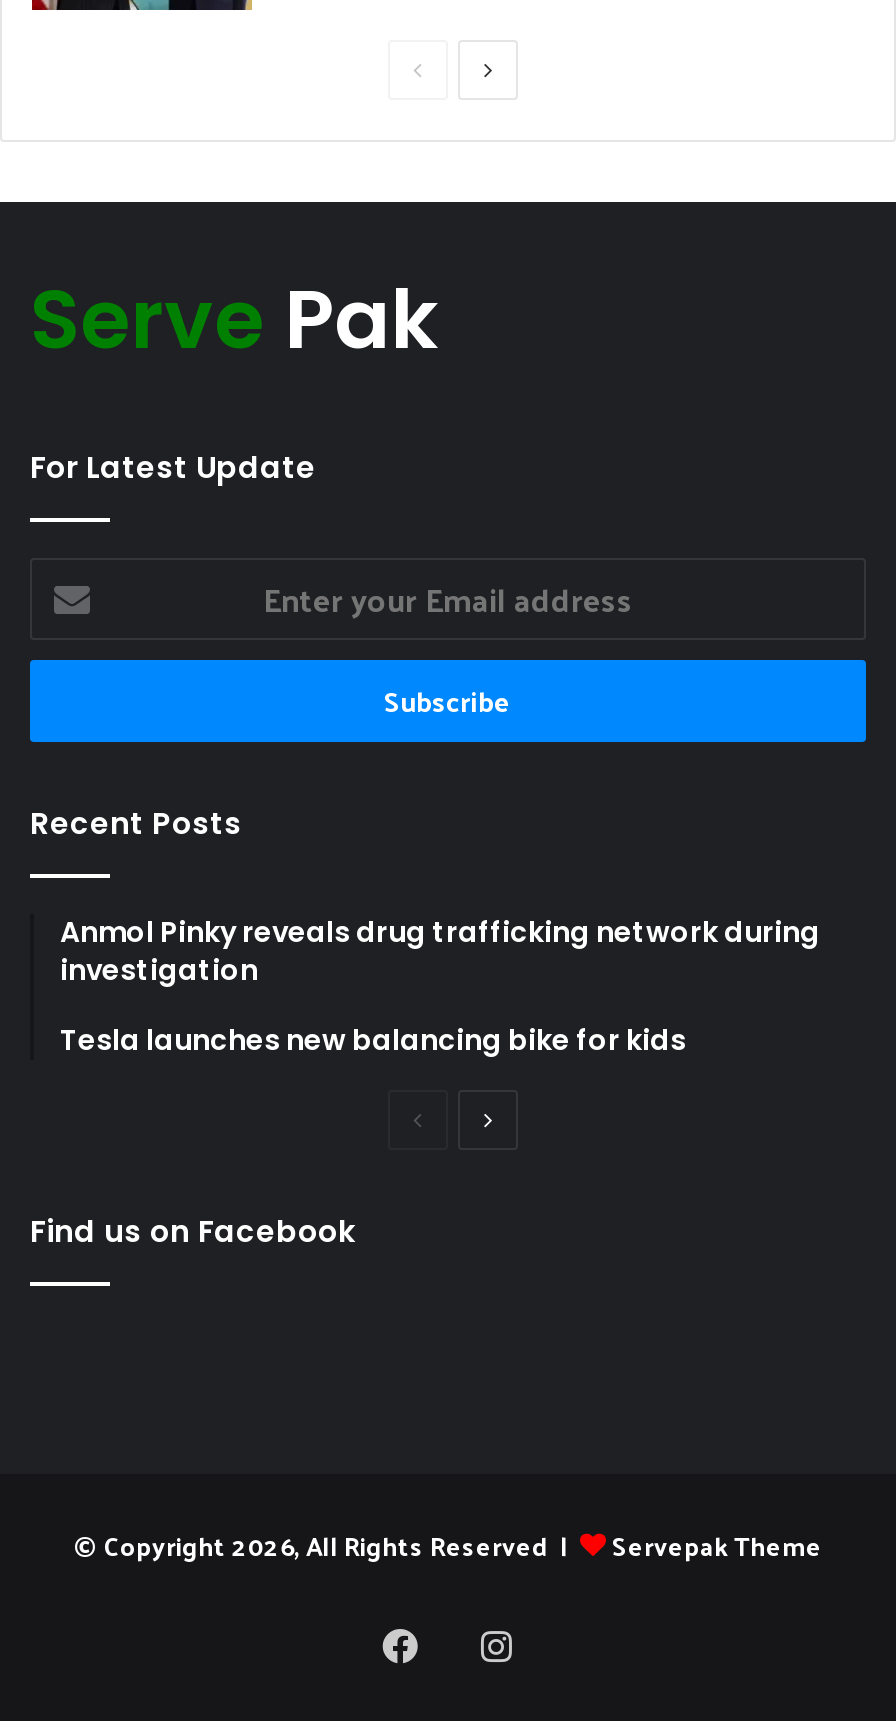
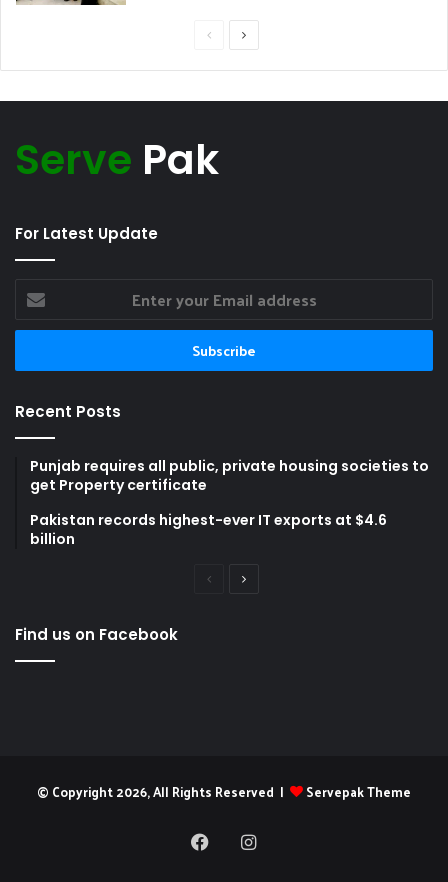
[60,911,820,989] Anmol Pinky reveals drug trafficking network during | investigation -> [30,456,429,495] Punjab requires all public, private housing societies to | get Property certificate
[60,1019,686,1059] Tesla launches new balancing bike for kids -> [30,510,387,549] Pakistan records highest-ever IT exports at $4.6 | billion

